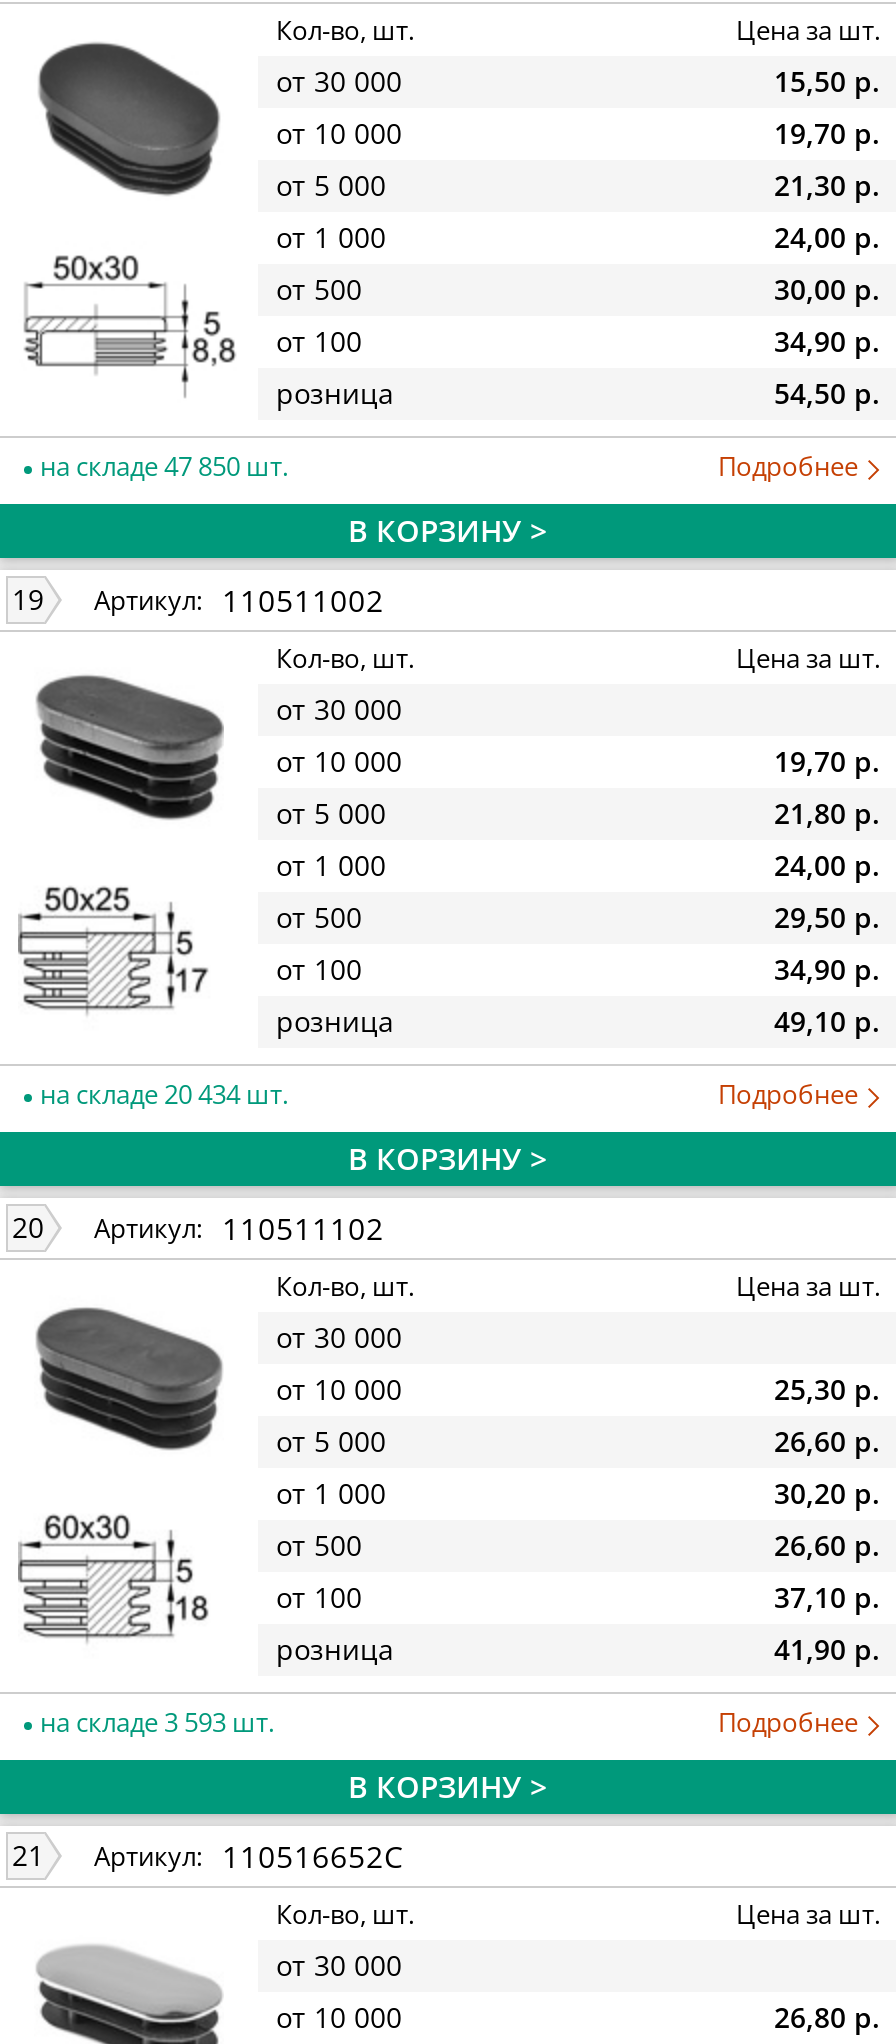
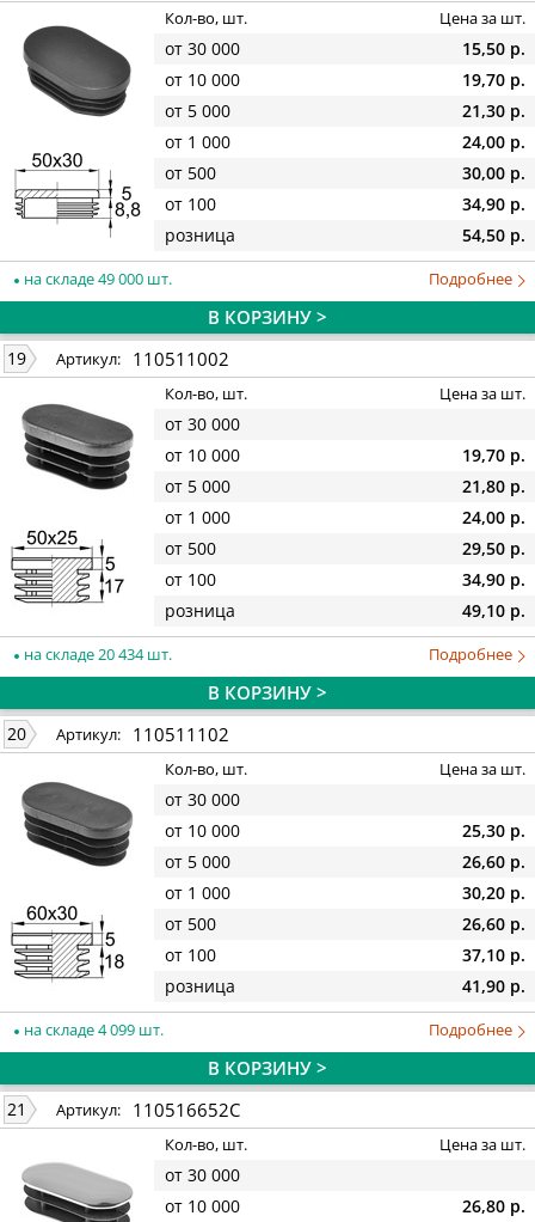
[34,447,288,483] на складе 47 850 шт. -> [20,267,172,289] на складе 49 000 шт.
[34,1703,274,1739] на складе 3 593 шт. -> [20,1018,164,1040] на складе 4 099 шт.

